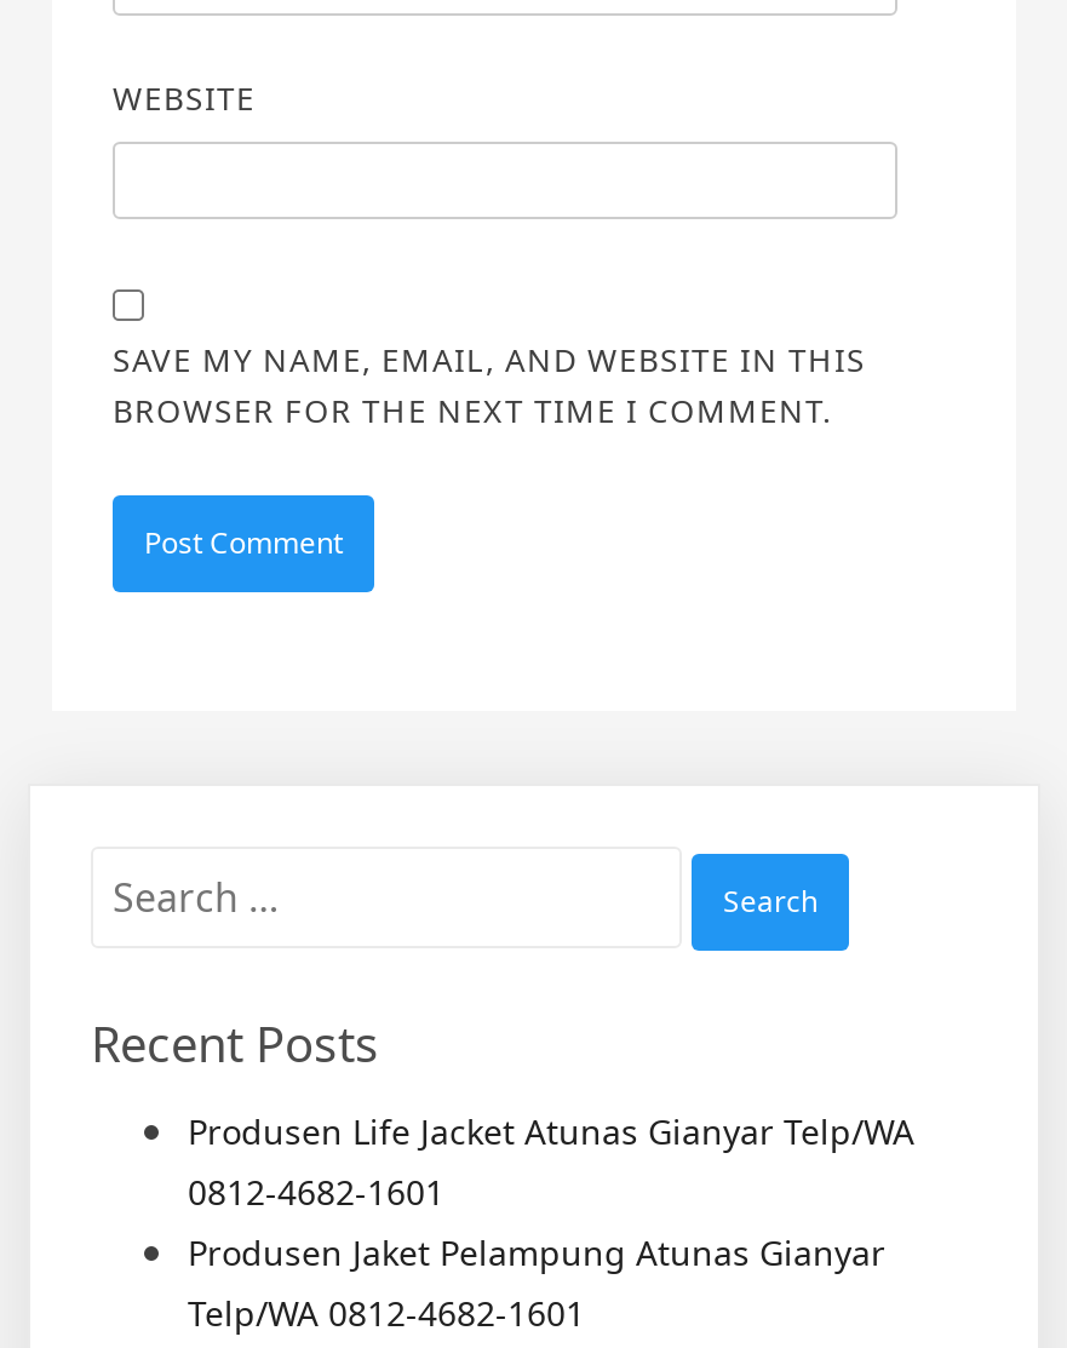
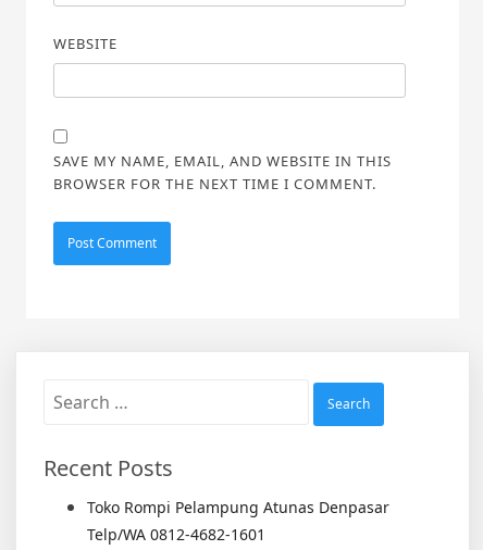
[188,1108,914,1276] Produsen Life Jacket Atunas Gianyar Telp/WA | 0812-4682-1601 | Produsen Jaket Pelampung Atunas Gianyar -> [87,497,389,517] Toko Rompi Pelampung Atunas Denpasar

